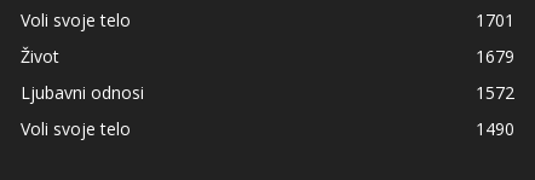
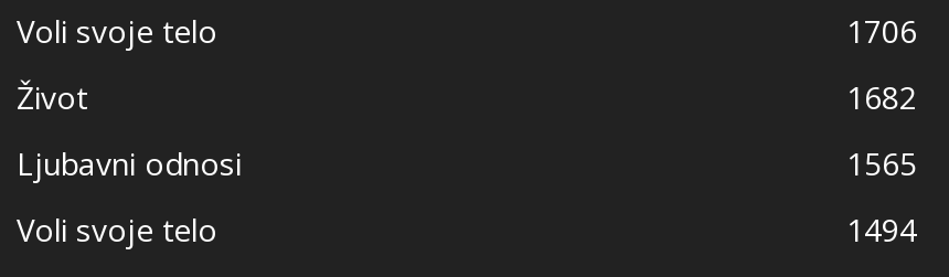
[476,8,514,31] 1701 -> [846,11,917,53] 1706
[476,45,514,68] 1679 -> [846,77,917,119] 1682
[476,81,514,104] 1572 -> [846,143,917,185] 1565
[476,117,514,140] 1490 -> [846,210,917,252] 1494

